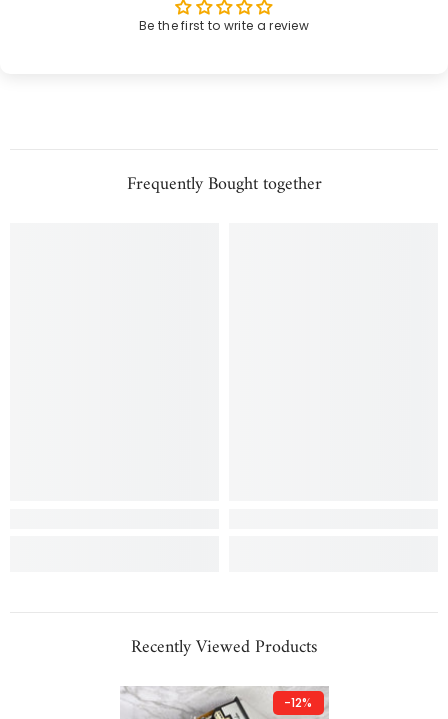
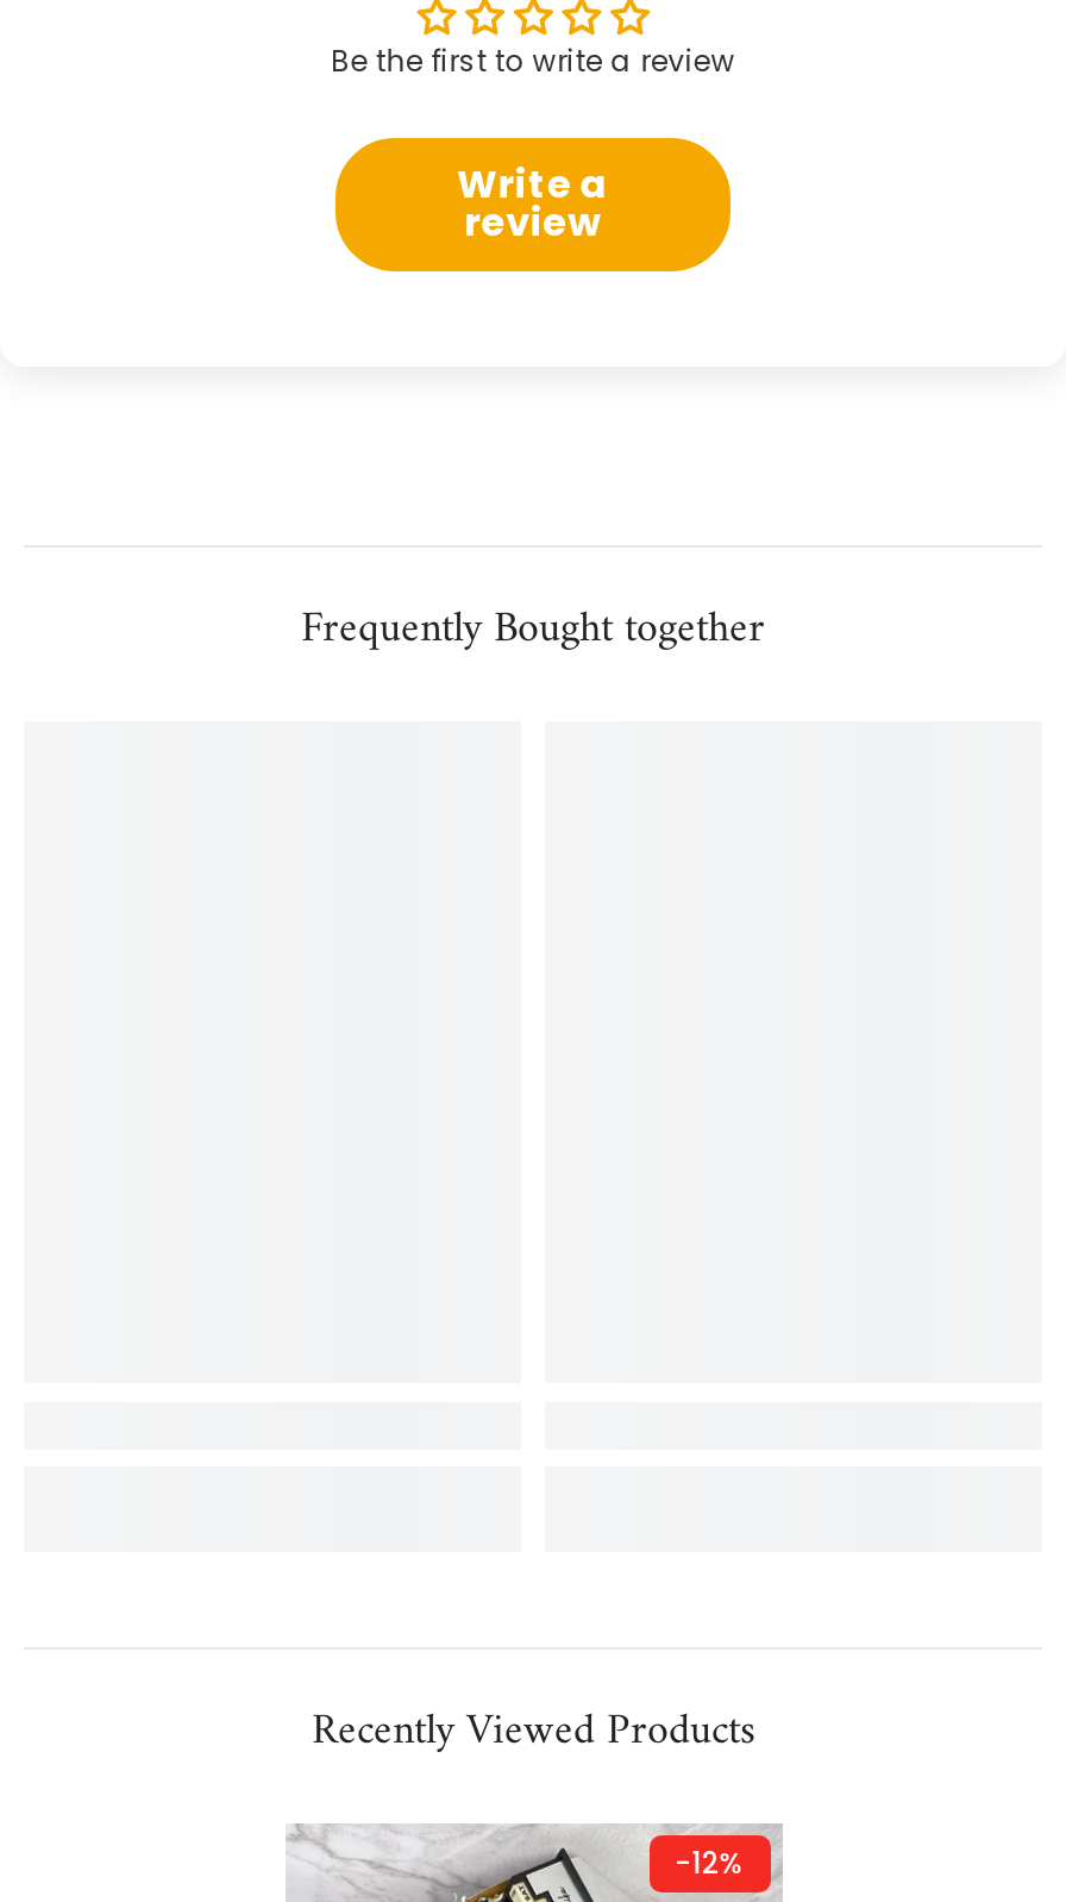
none -> [457,157,609,250] Write a | review

